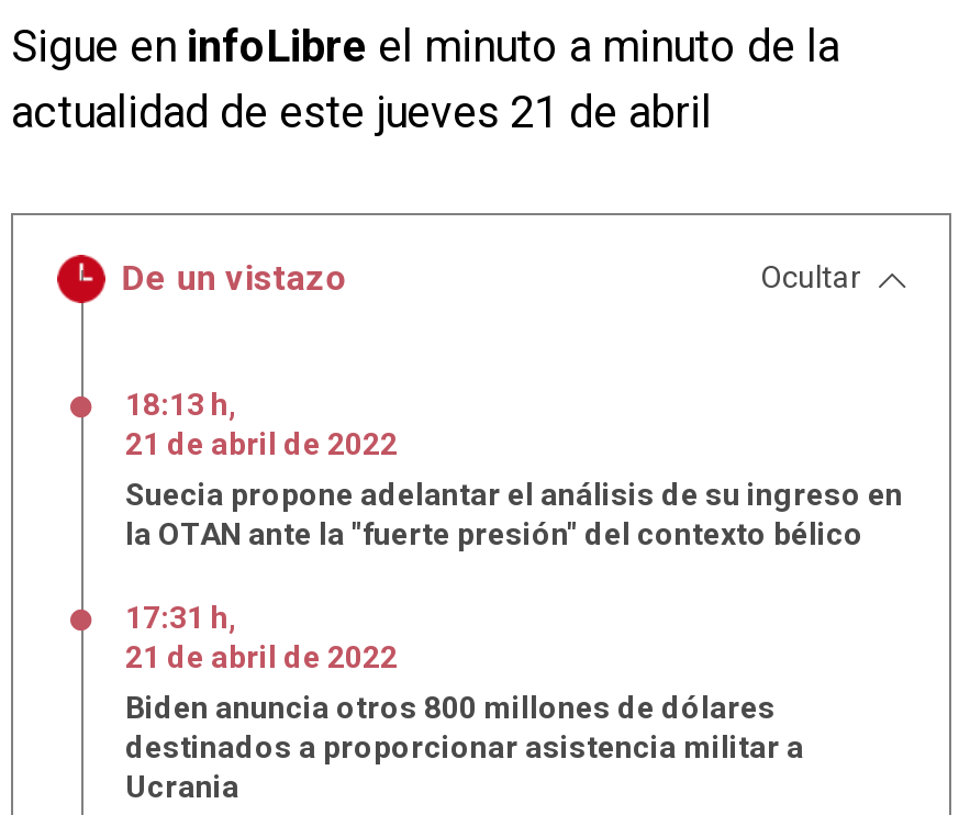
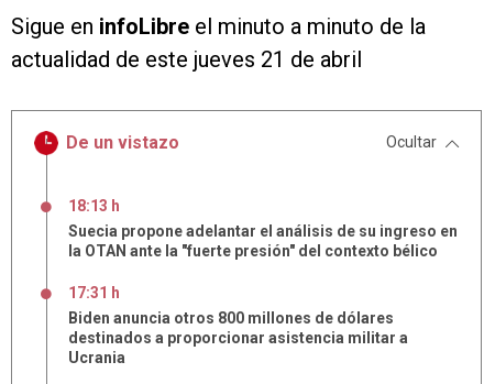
[125,387,398,461] 18:13 h, | 21 de abril de 2022 -> [68,197,120,215] 18:13 h
[125,600,398,674] 17:31 h, | 21 de abril de 2022 -> [68,284,120,301] 17:31 h

